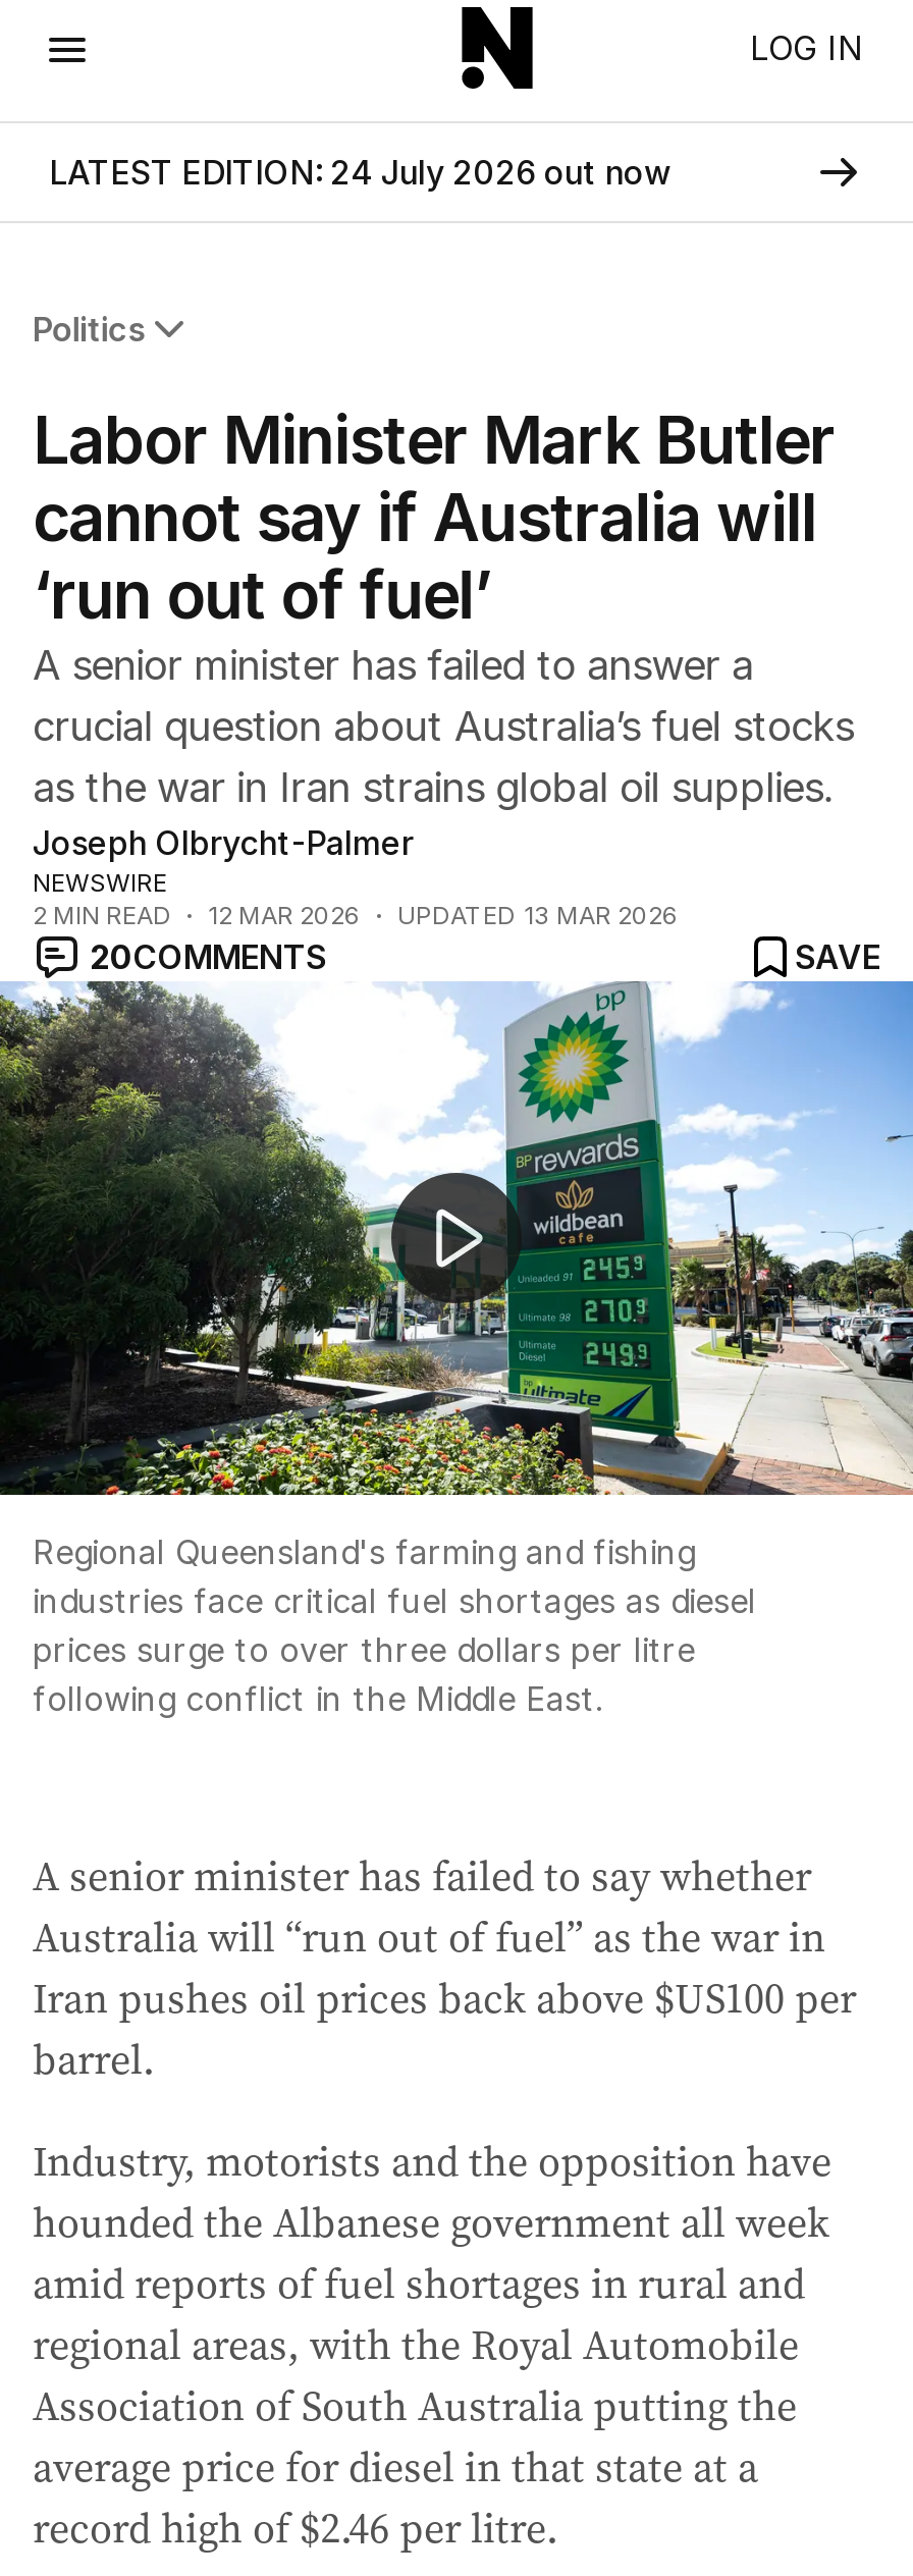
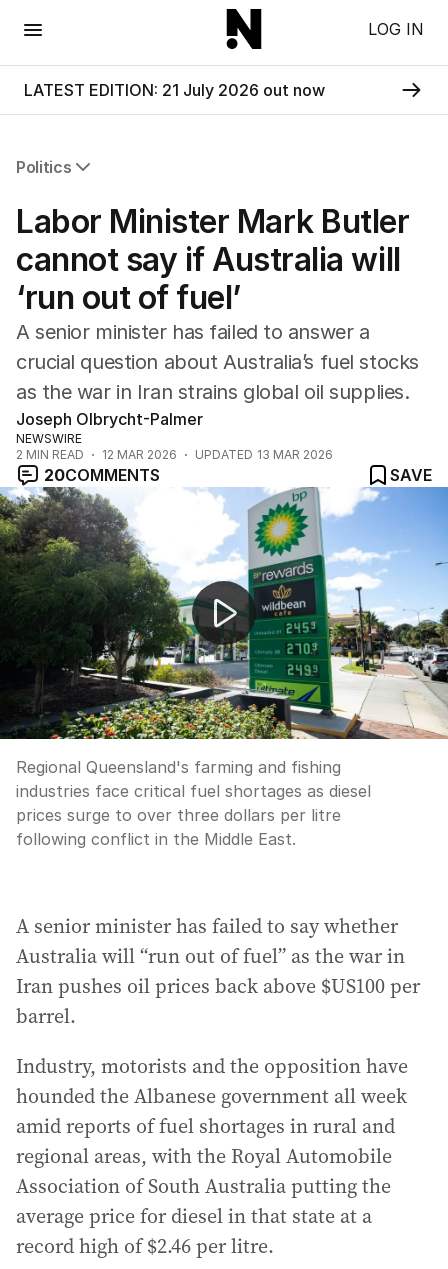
[49,152,670,193] LATEST EDITION: 24 July 2026 out now -> [24,80,325,100] LATEST EDITION: 21 July 2026 out now

